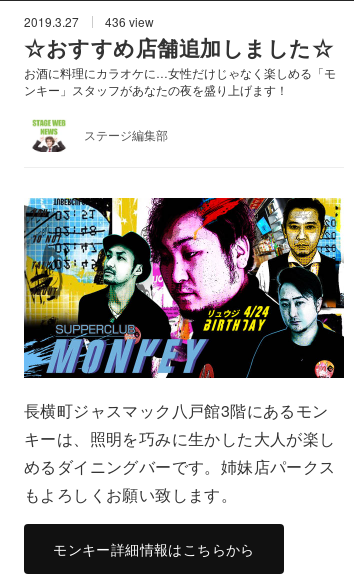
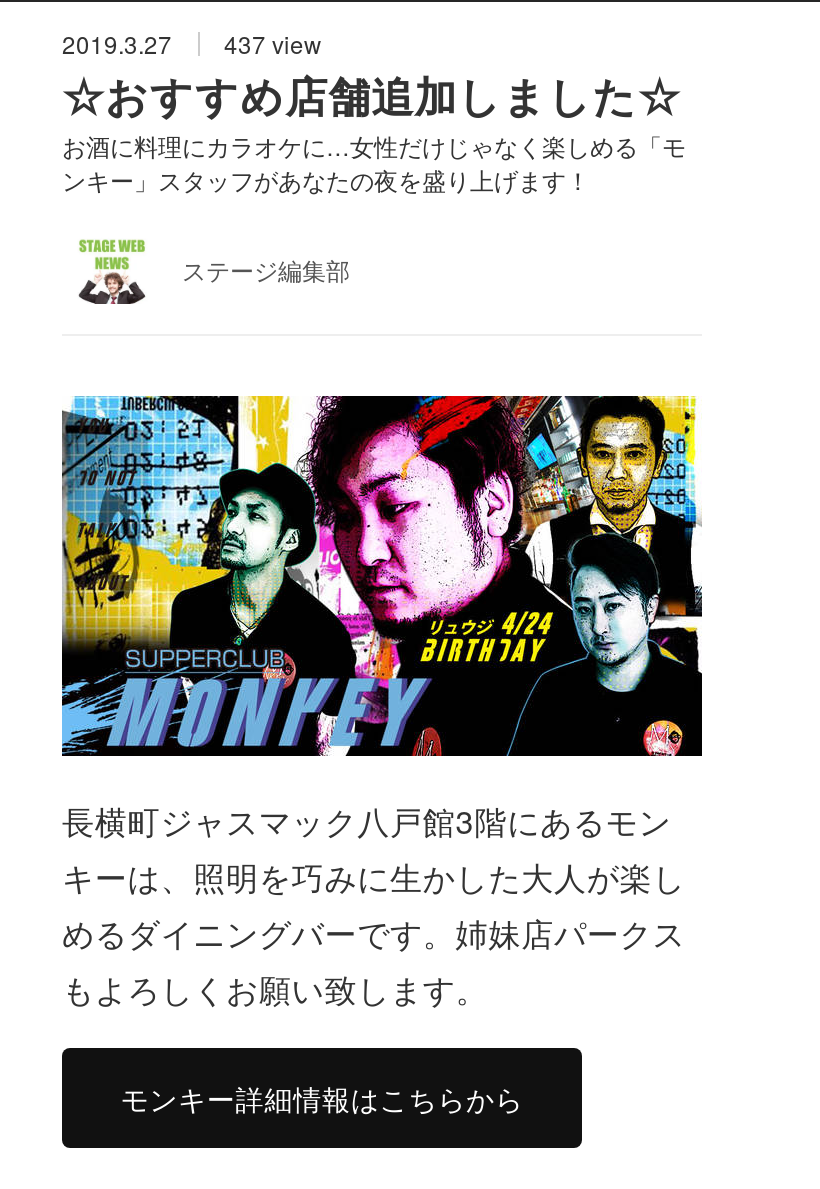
[24,13,154,30] 2019.3.27 436 view -> [62,26,322,60] 2019.3.27 437 view

